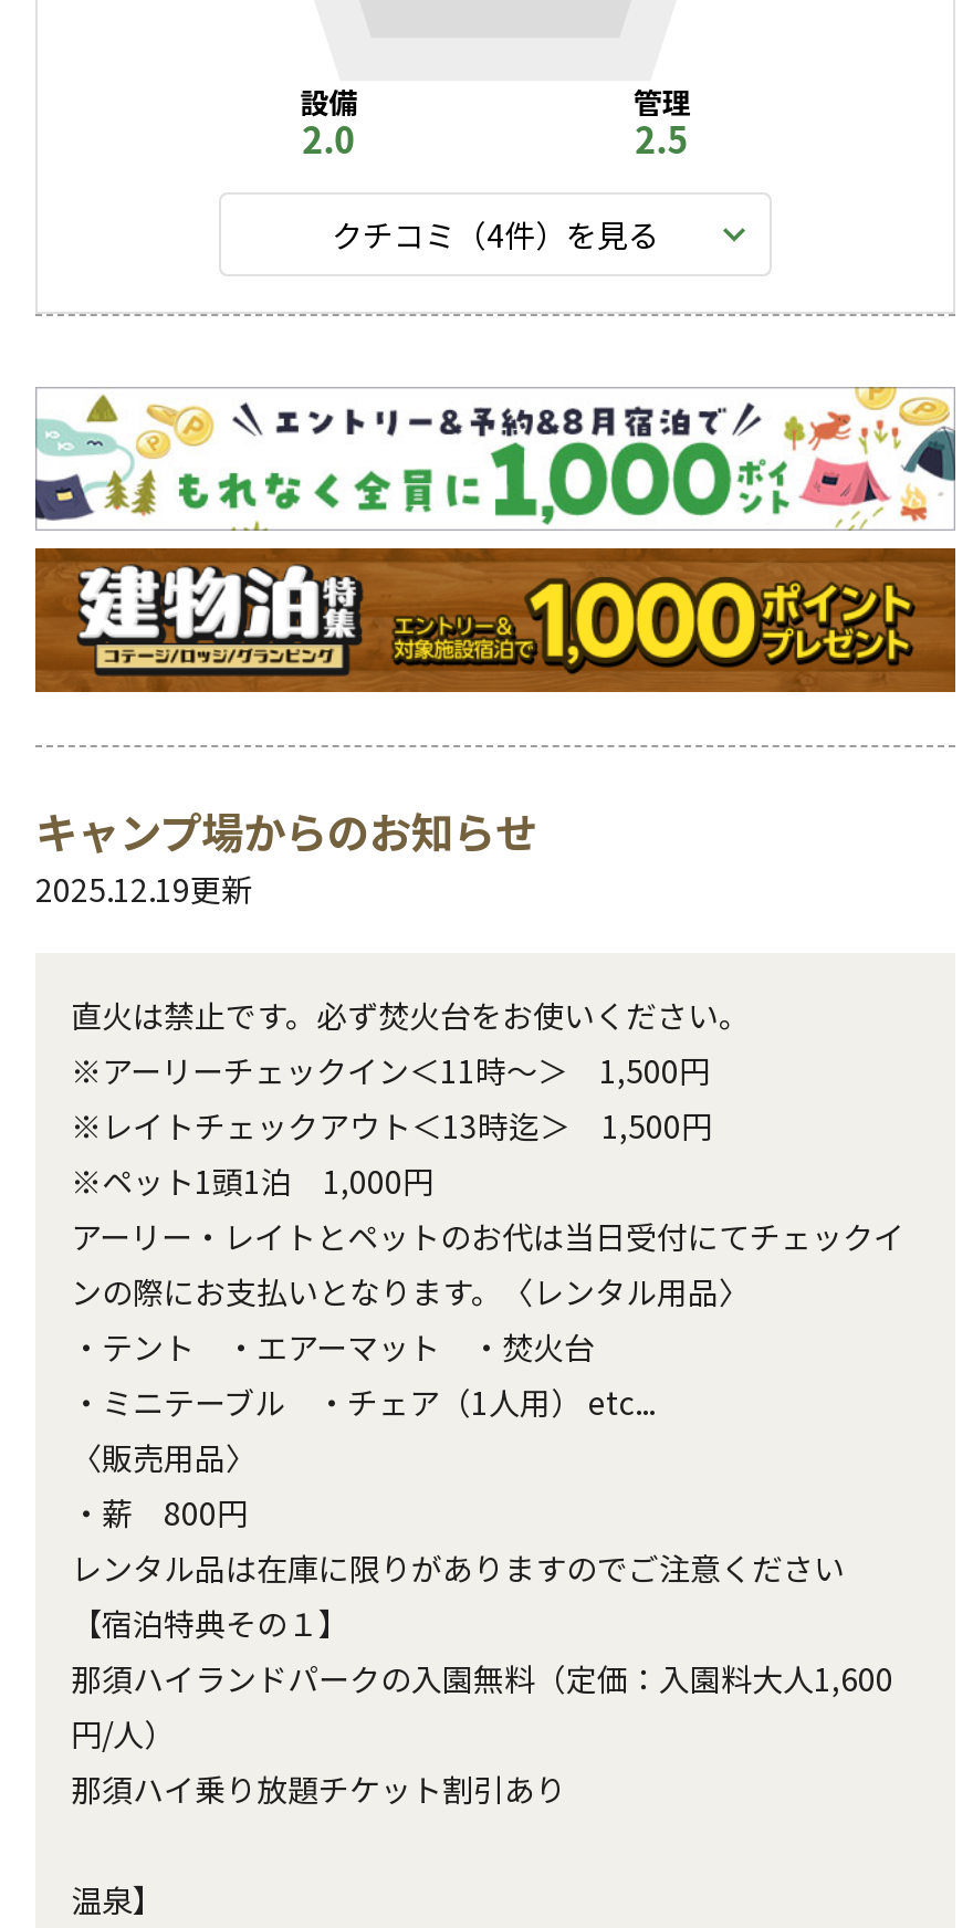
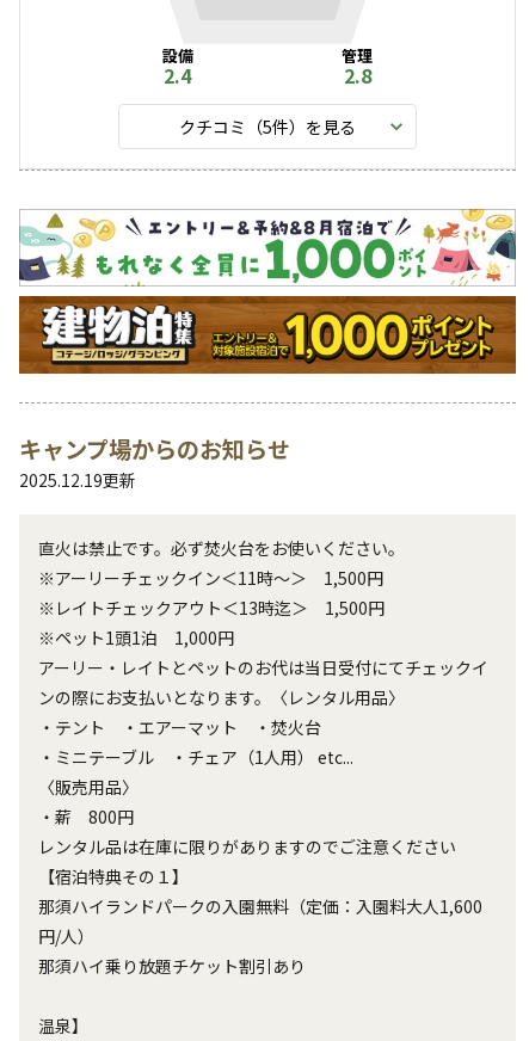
[303,113,356,164] 2.0 -> [164,60,193,89] 2.4
[635,113,688,164] 2.5 -> [344,60,372,89] 2.8
[332,212,659,256] クチコミ（4件）を見る -> [179,115,356,138] クチコミ（5件）を見る

